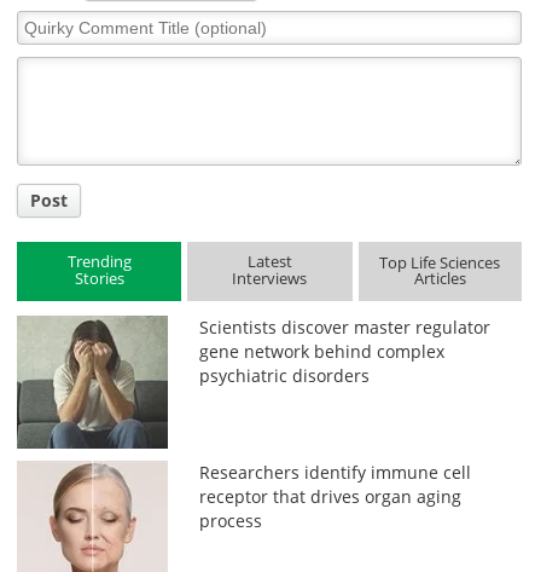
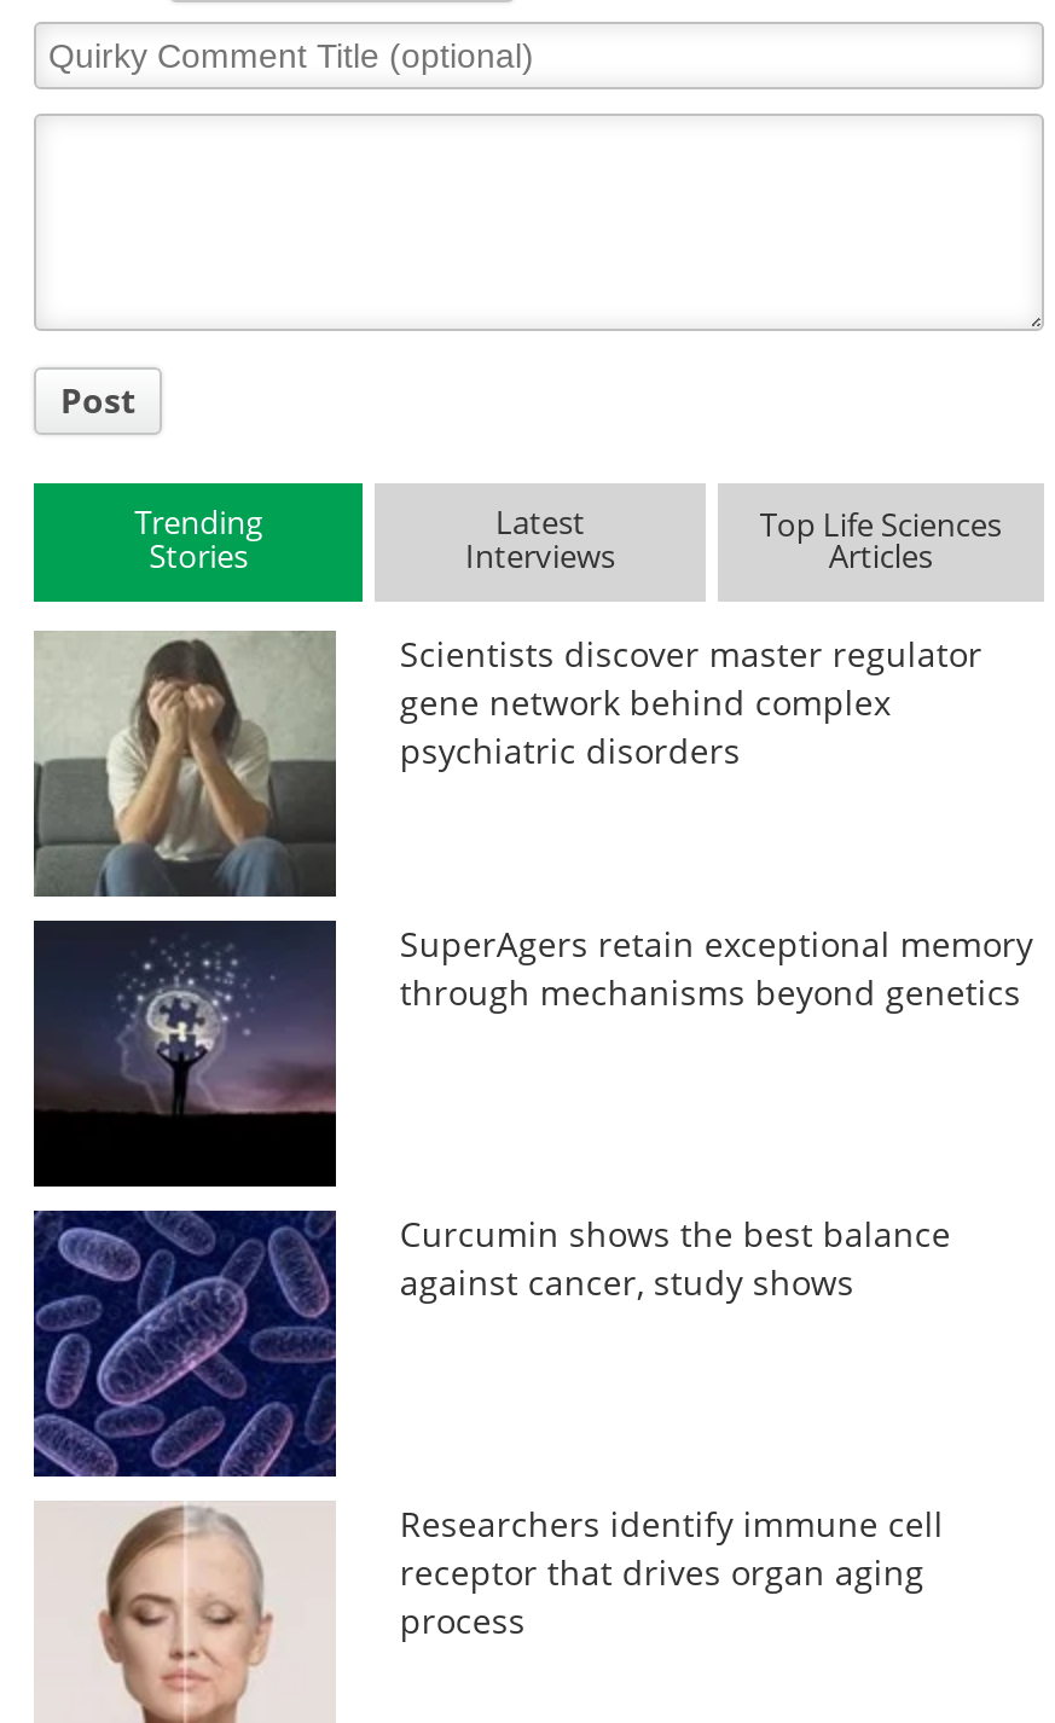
none -> [31,918,1033,1189] [image] | SuperAgers retain exceptional memory | through mechanisms beyond genetics
none -> [31,1208,951,1477] [image] | Curcumin shows the best balance | against cancer, study shows

